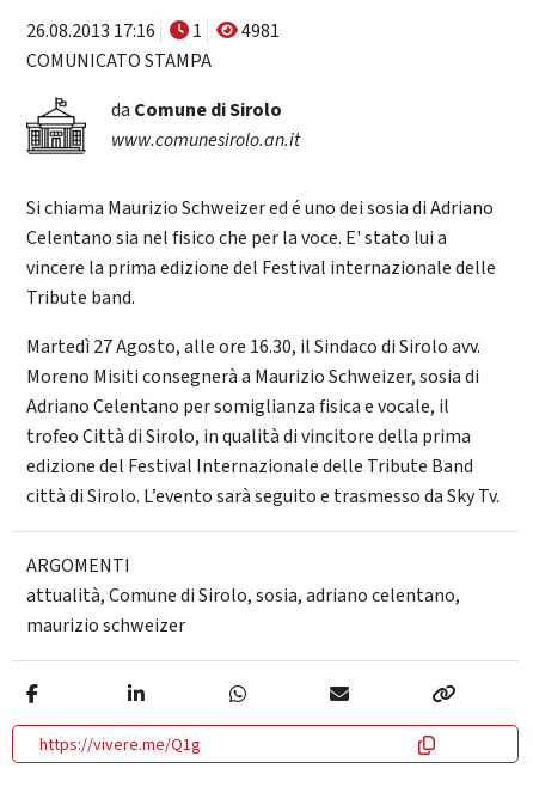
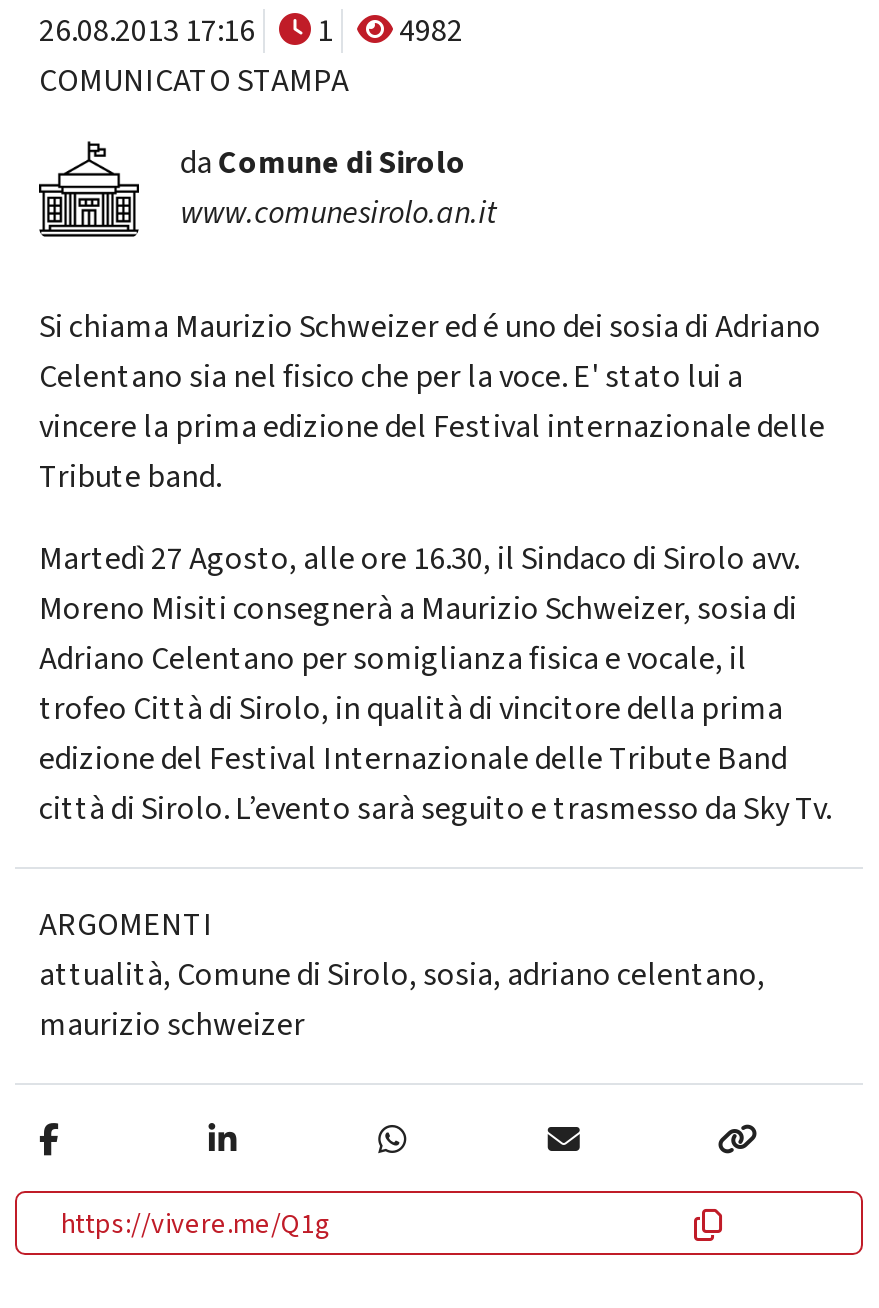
[26,18,280,44] 26.08.2013 17:16 1 4981 -> [39,9,463,53] 26.08.2013 17:16 1 4982

